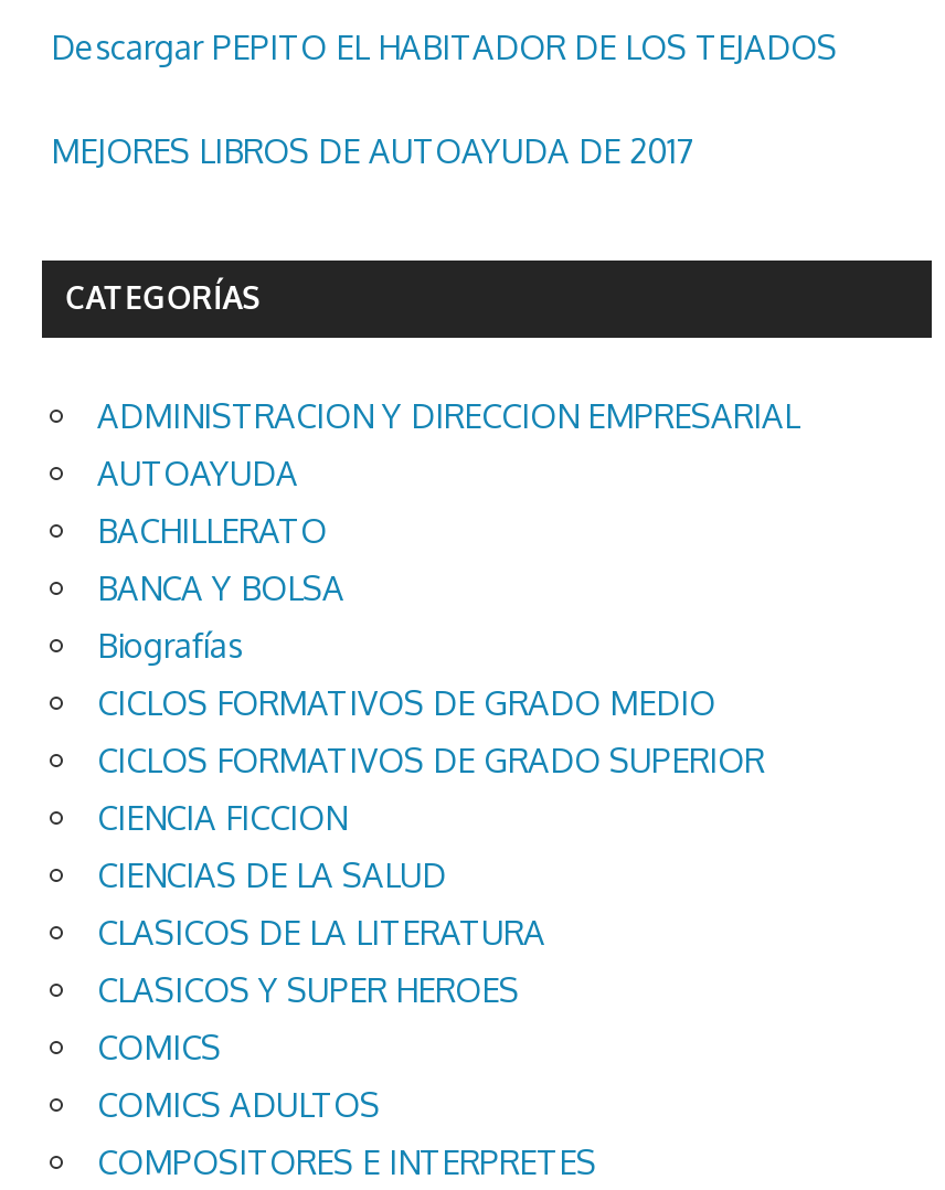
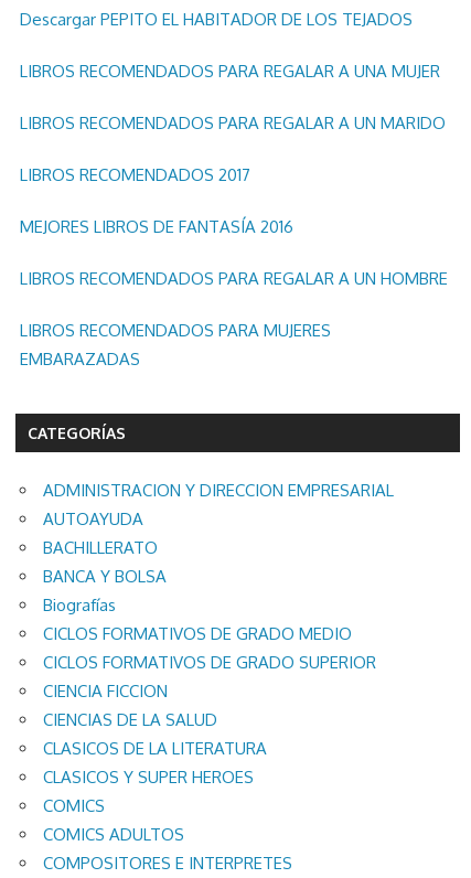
[51,131,693,173] MEJORES LIBROS DE AUTOAYUDA DE 2017 -> [20,61,448,370] LIBROS RECOMENDADOS PARA REGALAR A UNA MUJER | LIBROS RECOMENDADOS PARA REGALAR A UN MARIDO | LIBROS RECOMENDADOS 2017 | MEJORES LIBROS DE FANTASÍA 2016 | LIBROS RECOMENDADOS PARA REGALAR A UN HOMBRE | LIBROS RECOMENDADOS PARA MUJERES | EMBARAZADAS

